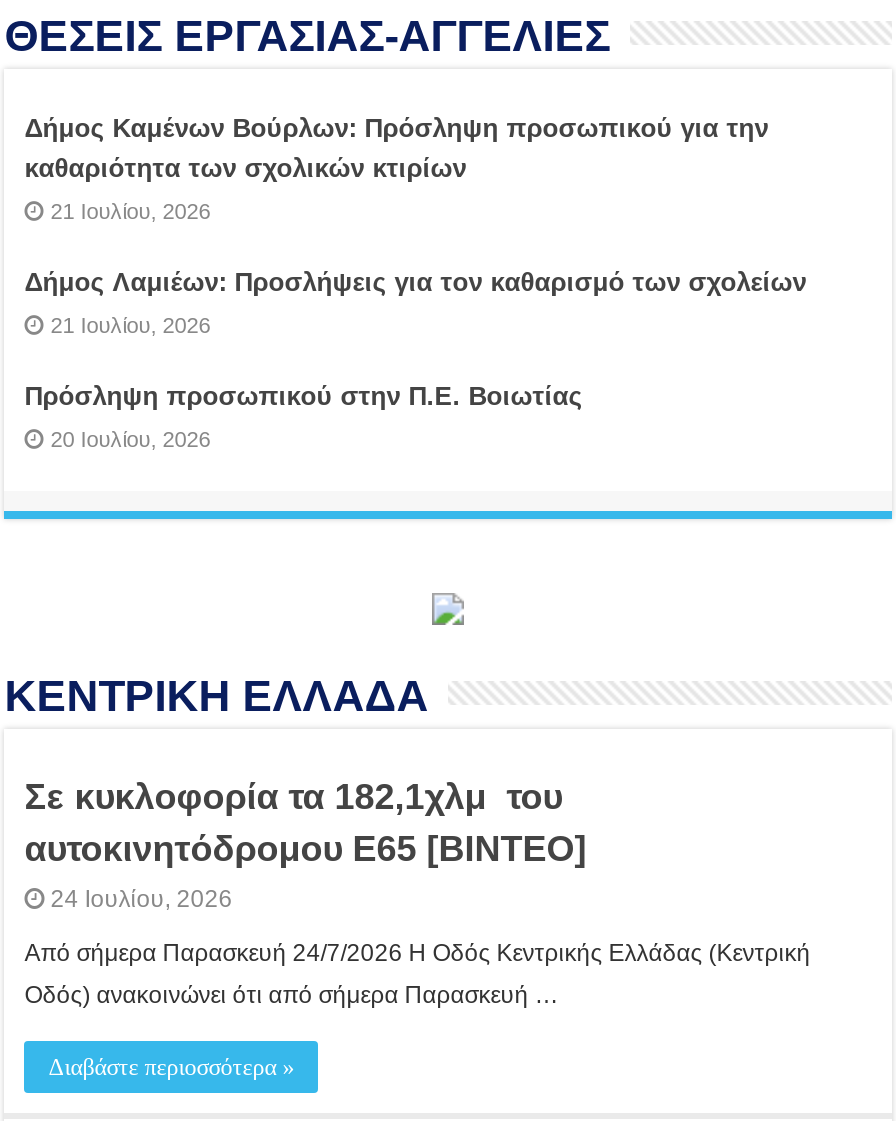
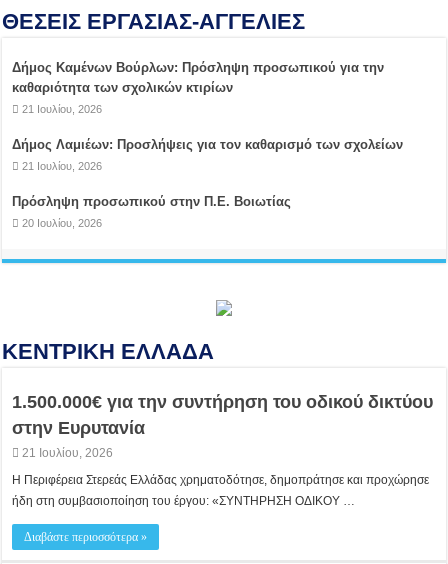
[24,776,586,912] Σε κυκλοφορία τα 182,1χλμ του | αυτοκινητόδρομου Ε65 [ΒΙΝΤΕΟ] | 24 Ιουλίου, 2026 -> [12,392,433,460] 1.500.000€ για την συντήρηση του οδικού δικτύου | στην Ευρυτανία | 21 Ιουλίου, 2026
[24,938,810,966] Από σήμερα Παρασκευή 24/7/2026 Η Οδός Κεντρικής Ελλάδας (Κεντρική -> [12,473,429,487] Η Περιφέρεια Στερεάς Ελλάδας χρηματοδότησε, δημοπράτησε και προχώρησε
[24,980,558,1008] Οδός) ανακοινώνει ότι από σήμερα Παρασκευή … -> [12,494,355,508] ήδη στη συμβασιοποίηση του έργου: «ΣΥΝΤΗΡΗΣΗ ΟΔΙΚΟΥ …

